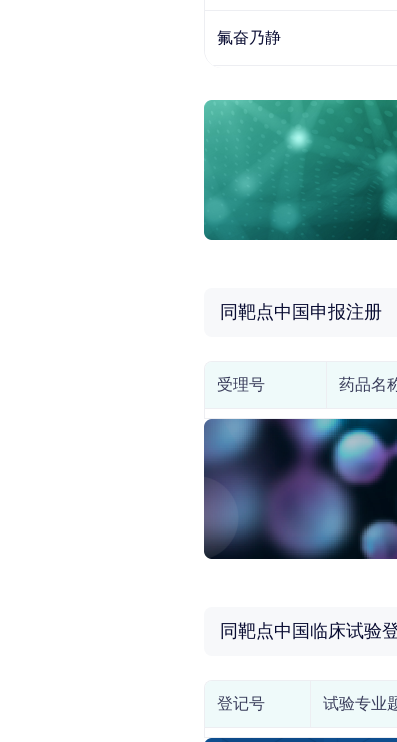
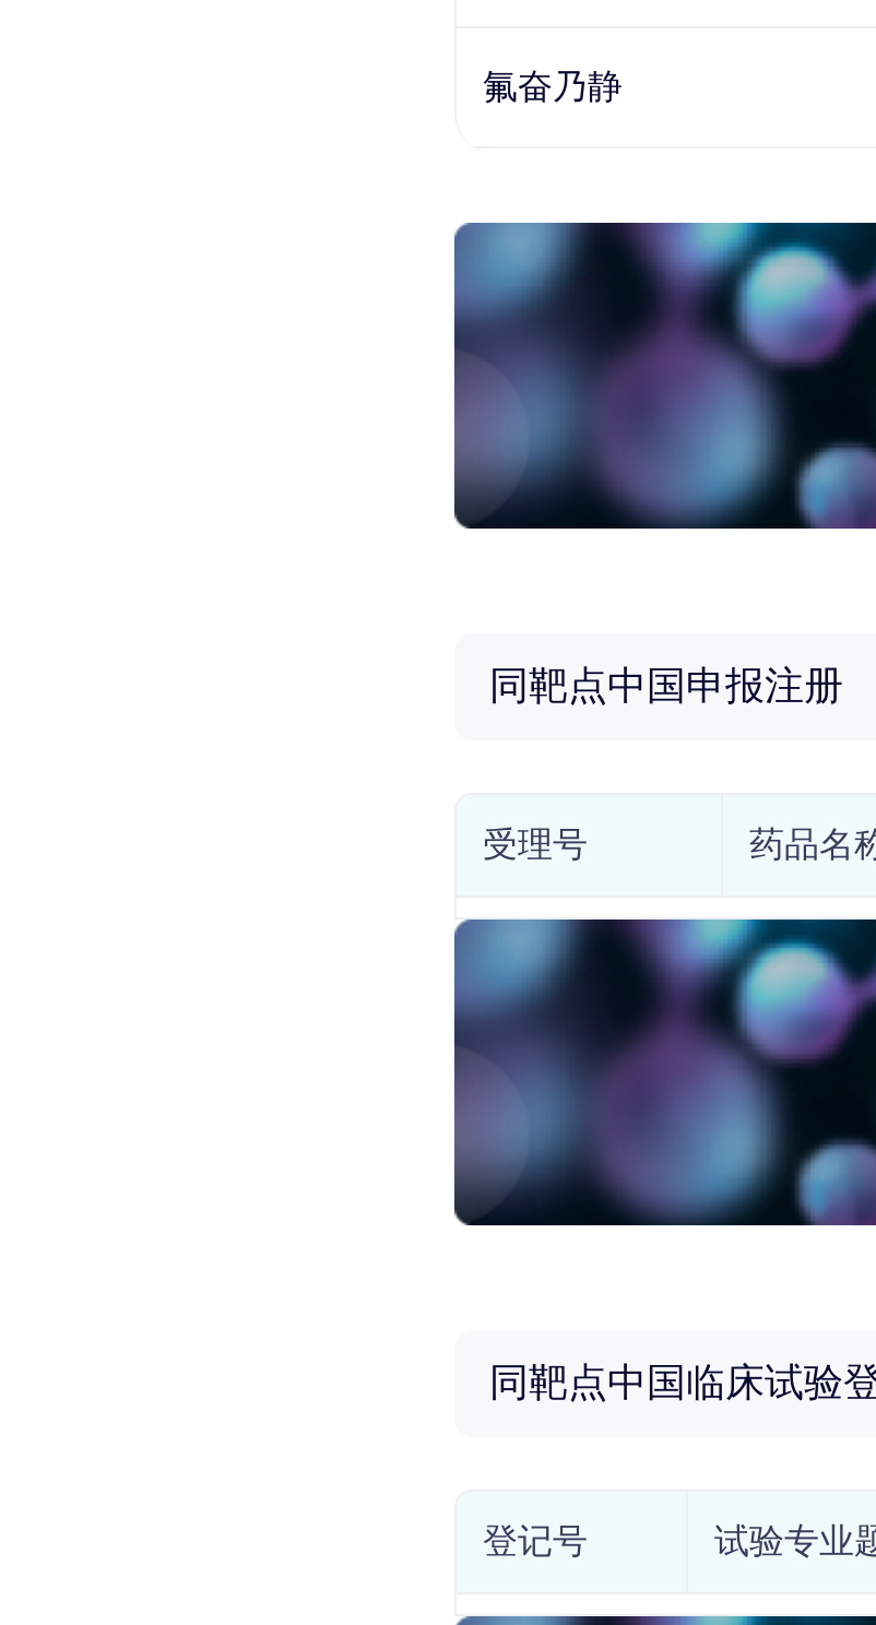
[203,99,394,241] [image] -> [452,221,869,531] [image]

